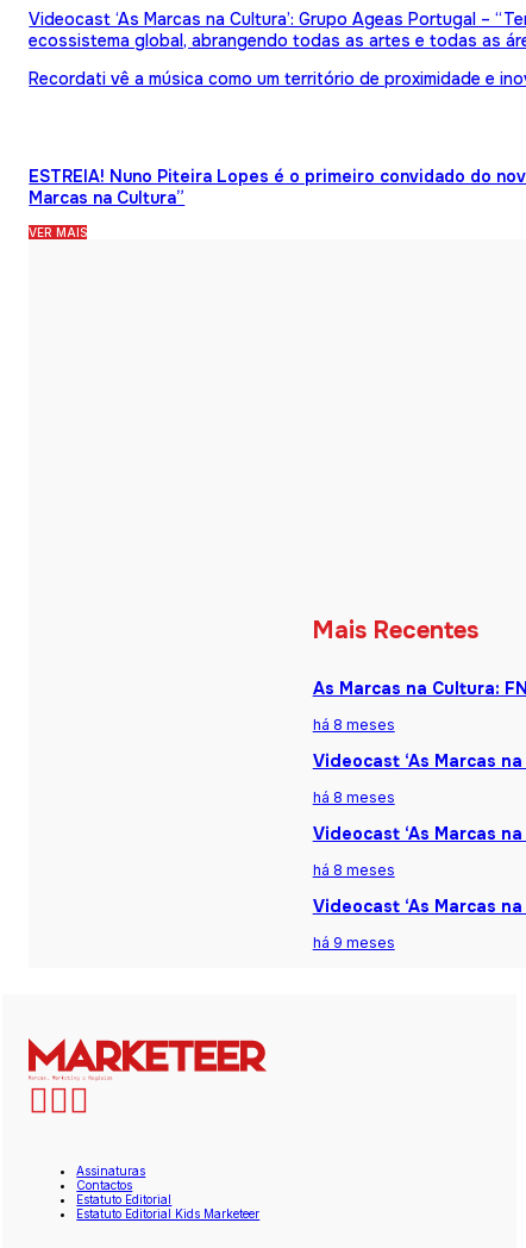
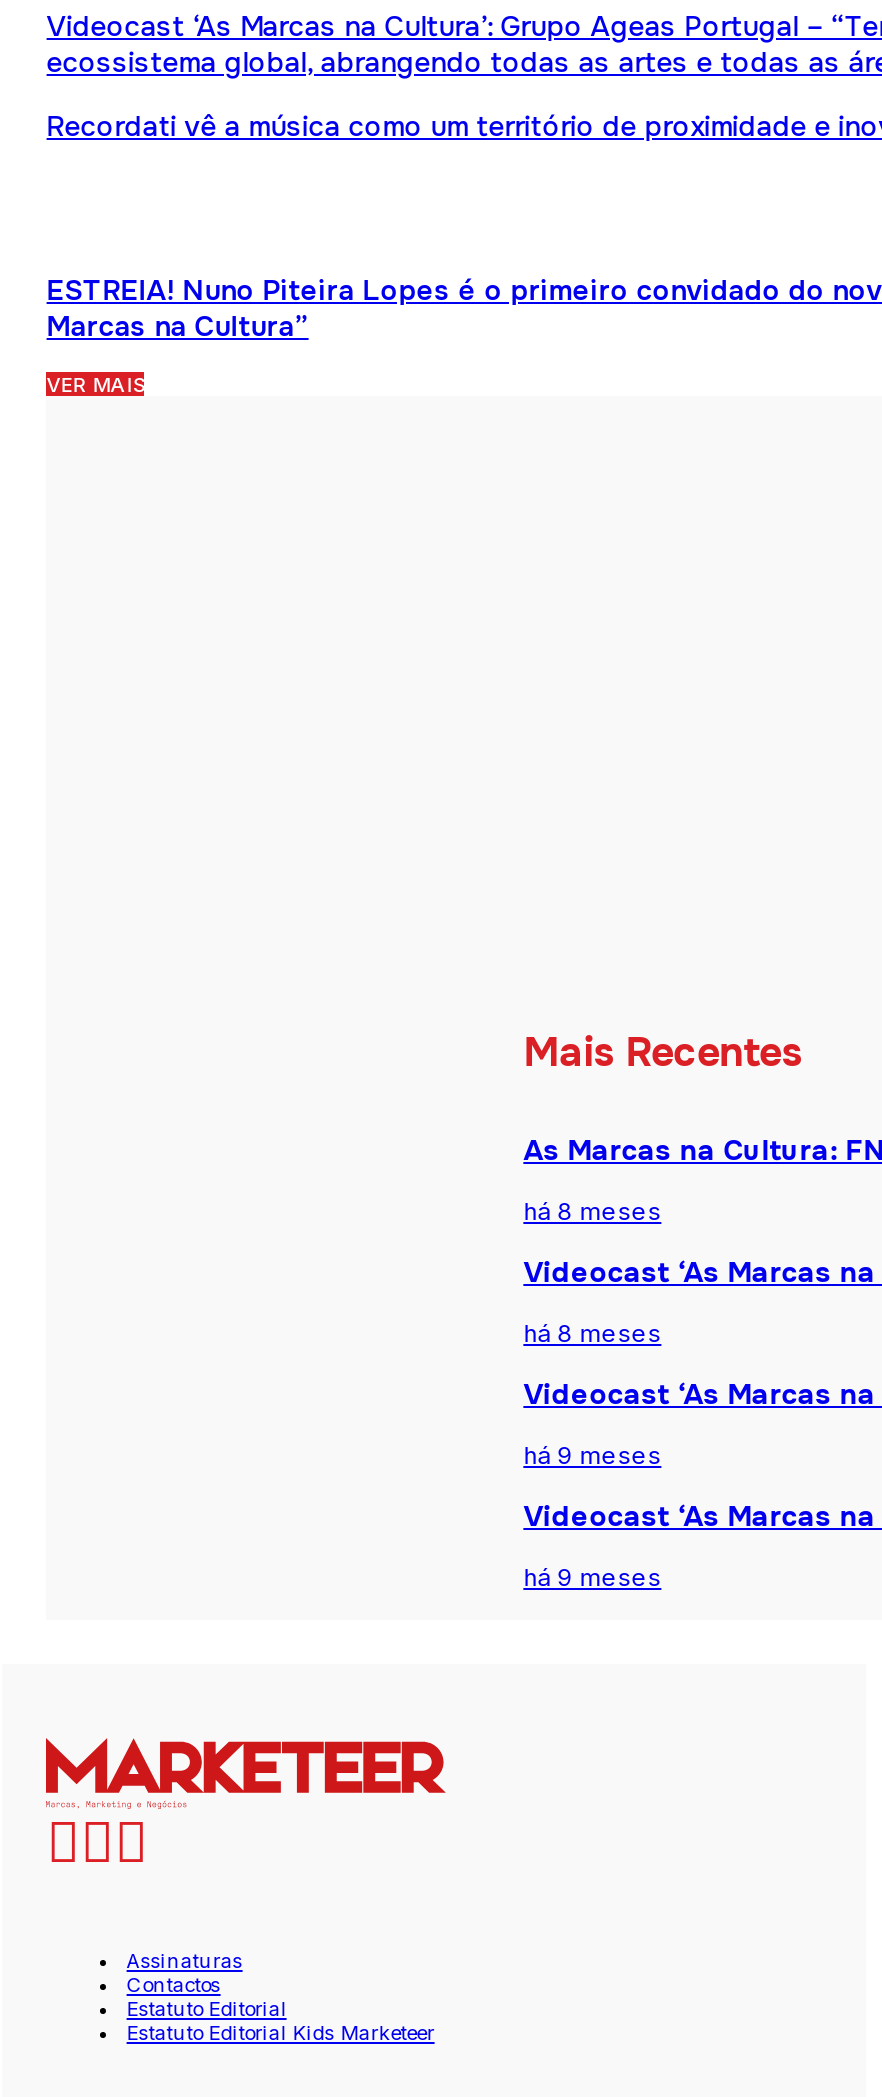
[313,861,395,879] há 8 meses -> [523,1440,661,1470] há 9 meses

